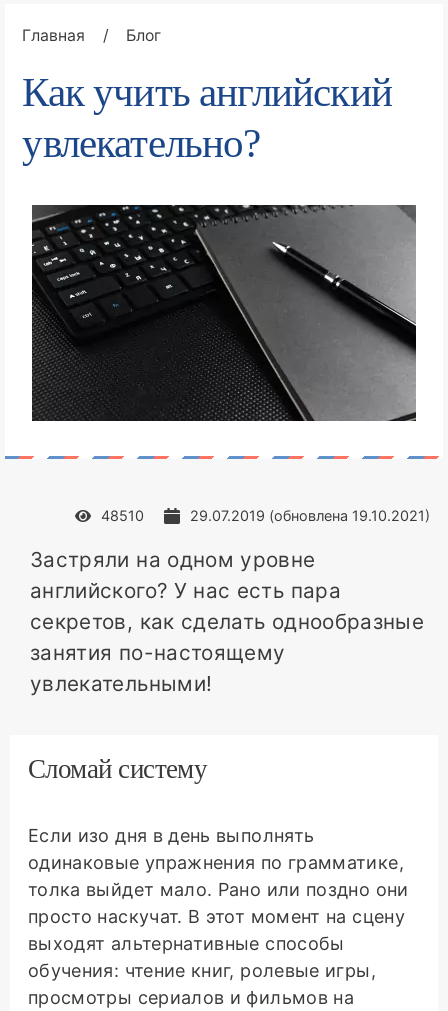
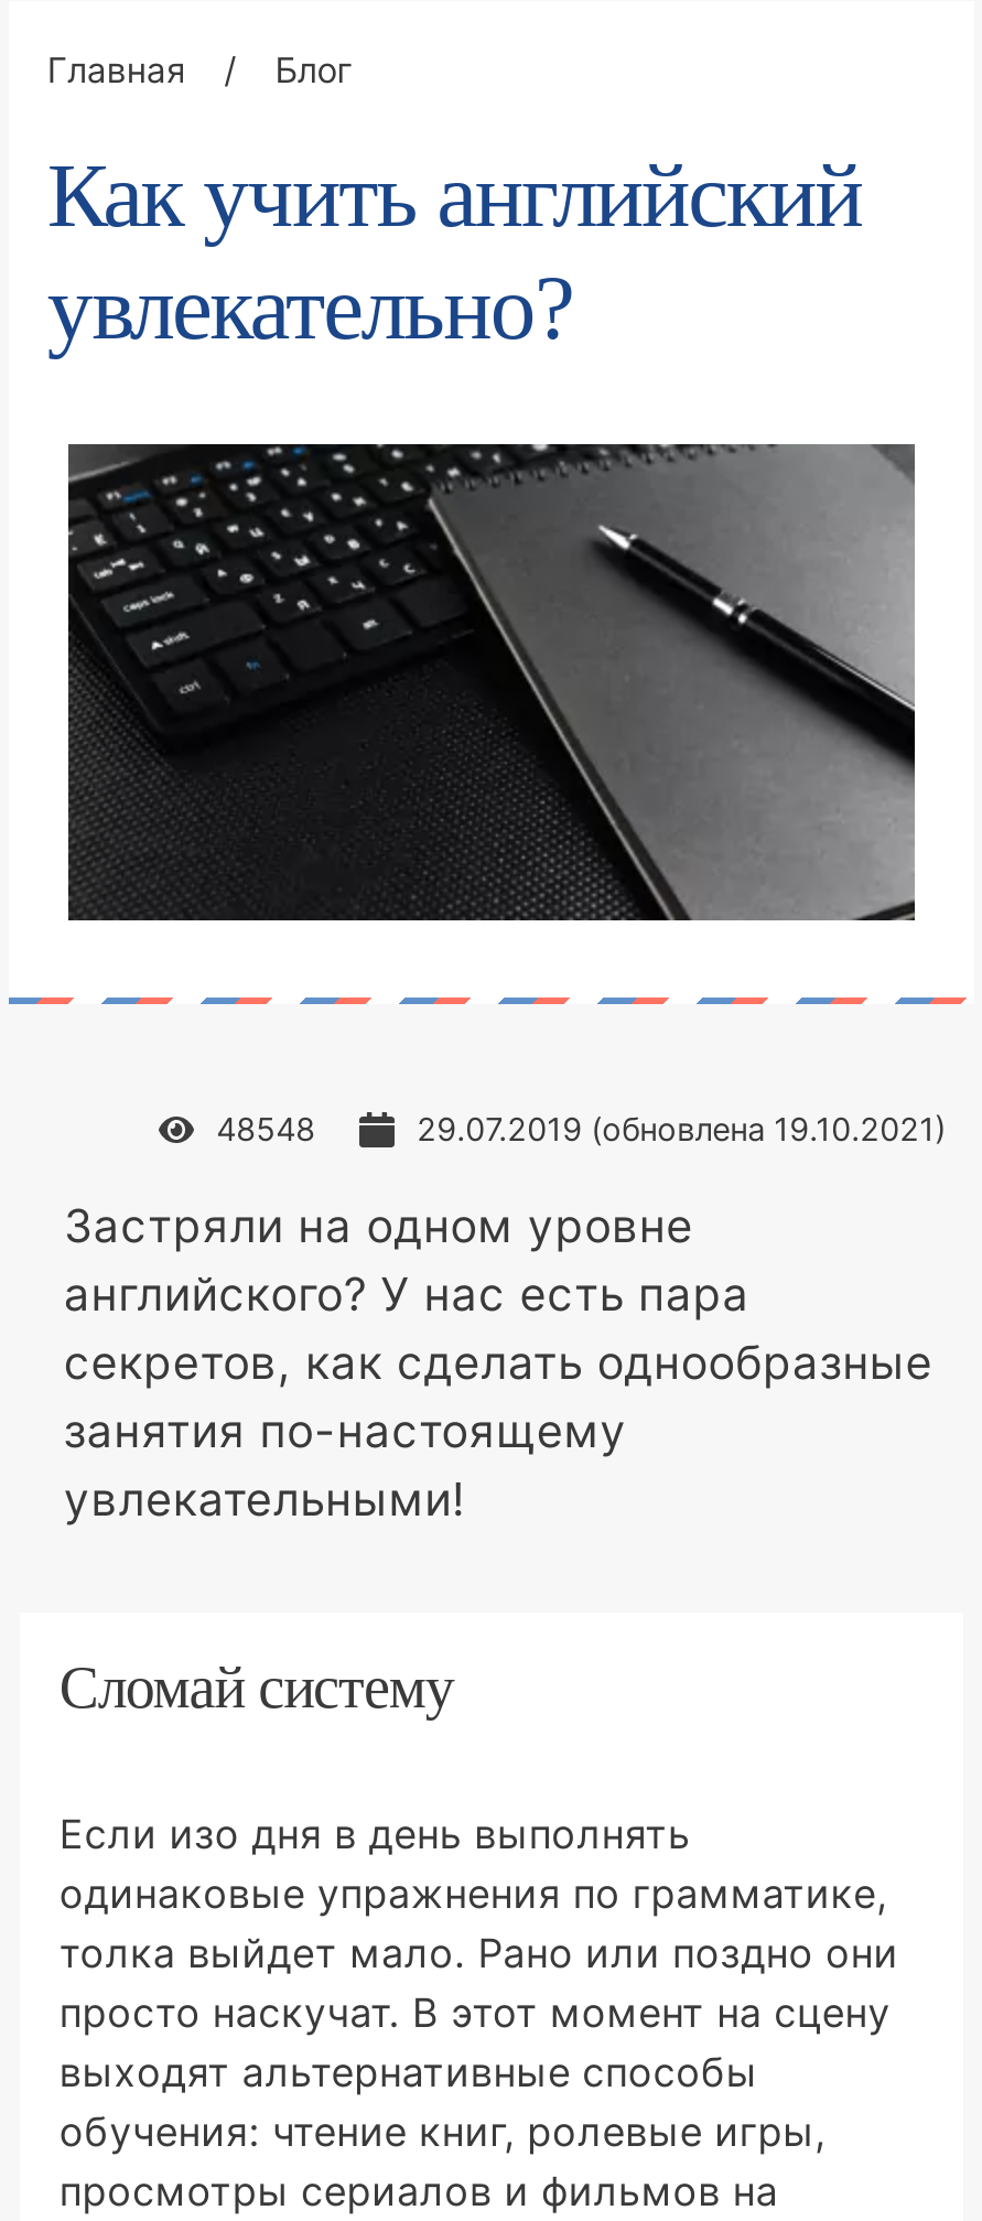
[101,507,144,524] 48510 -> [216,1110,315,1147] 48548

